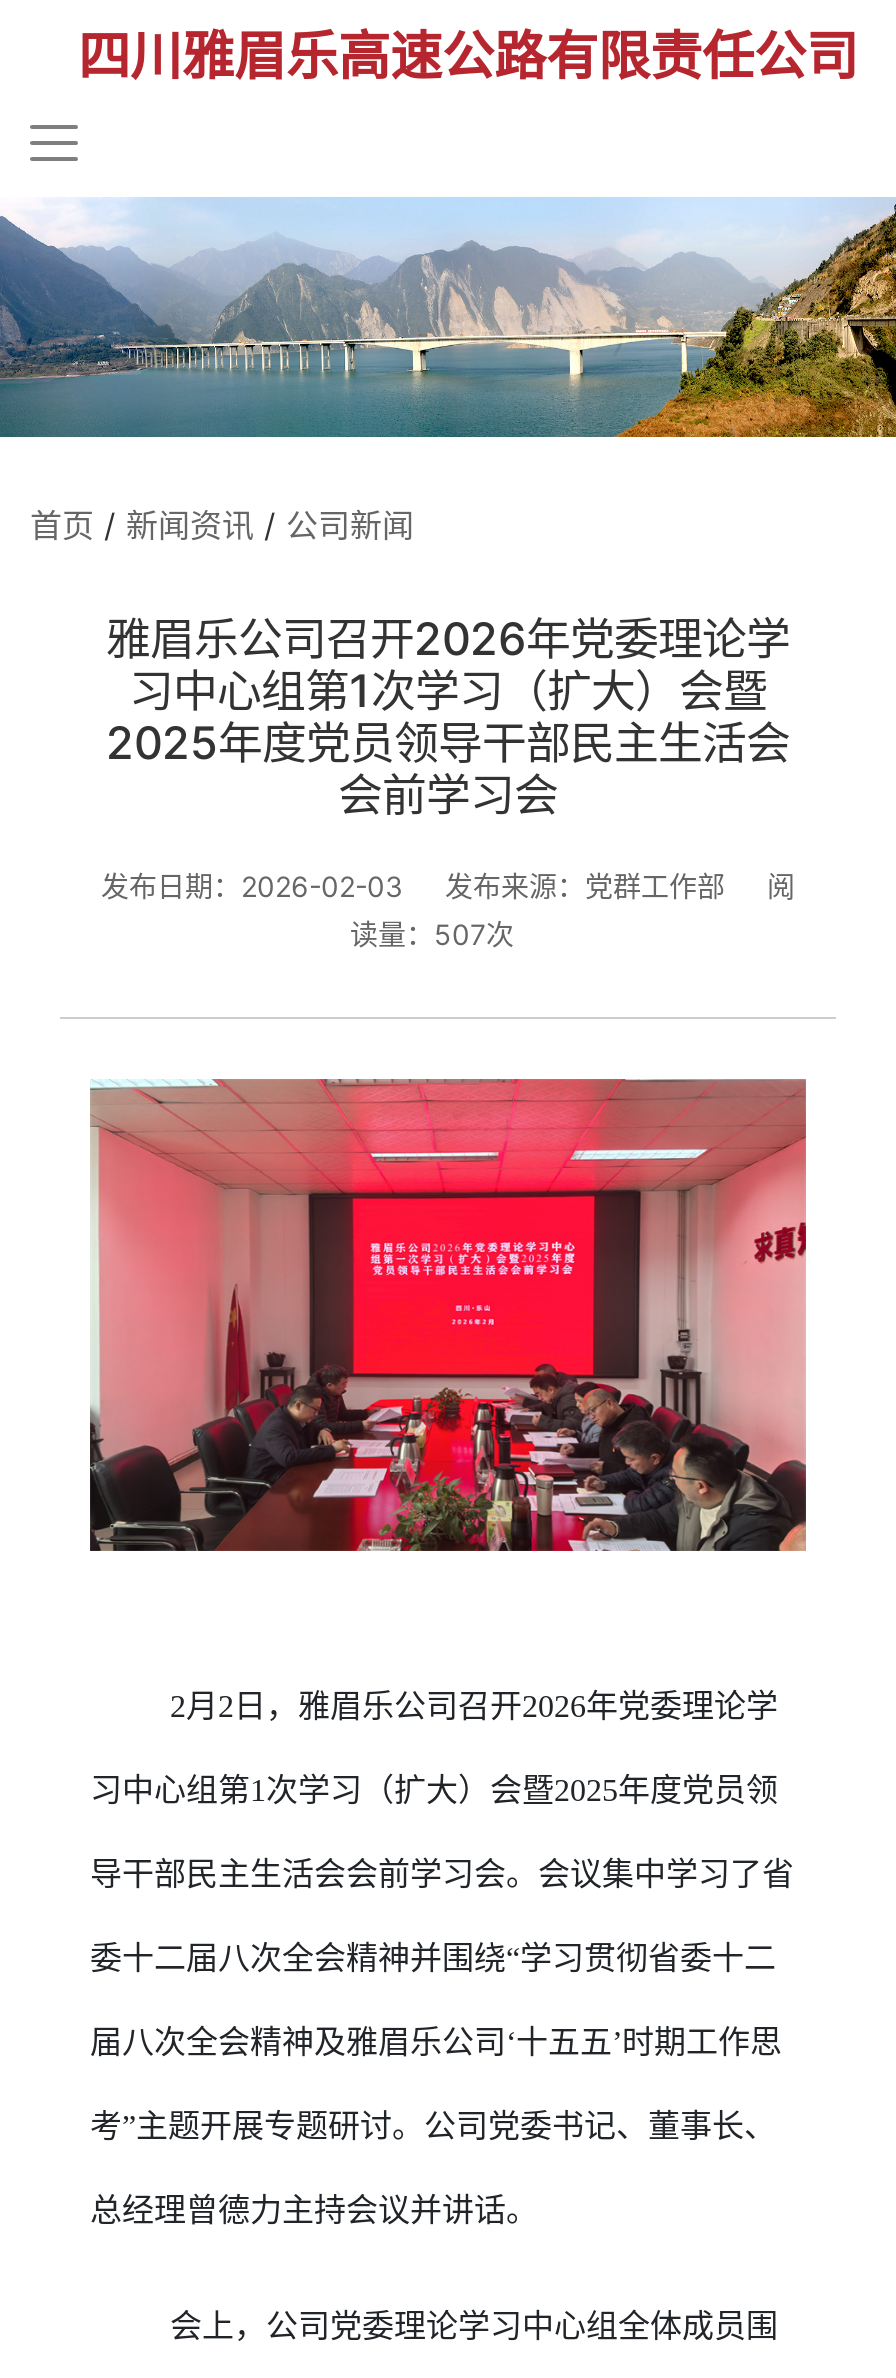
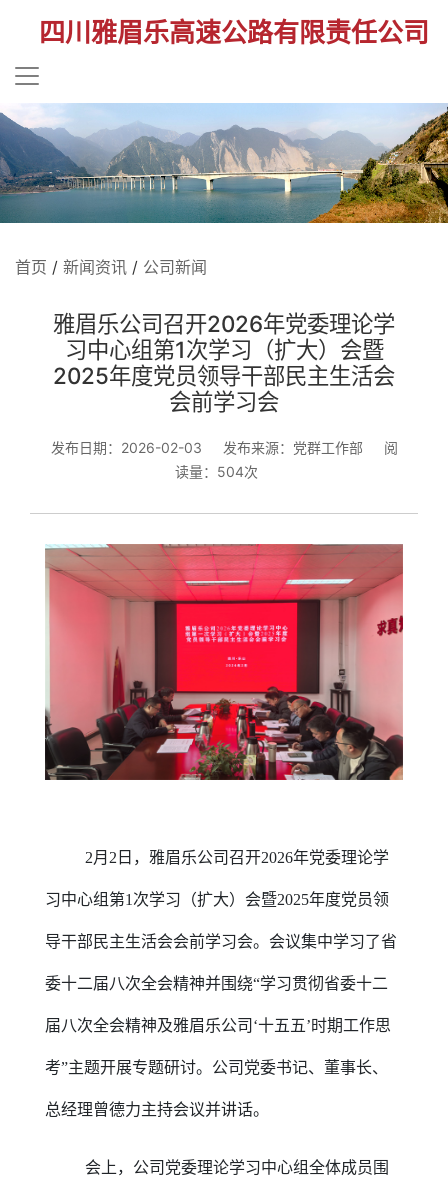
[350,917,514,951] 读量：507次 -> [174,463,257,480] 读量：504次

